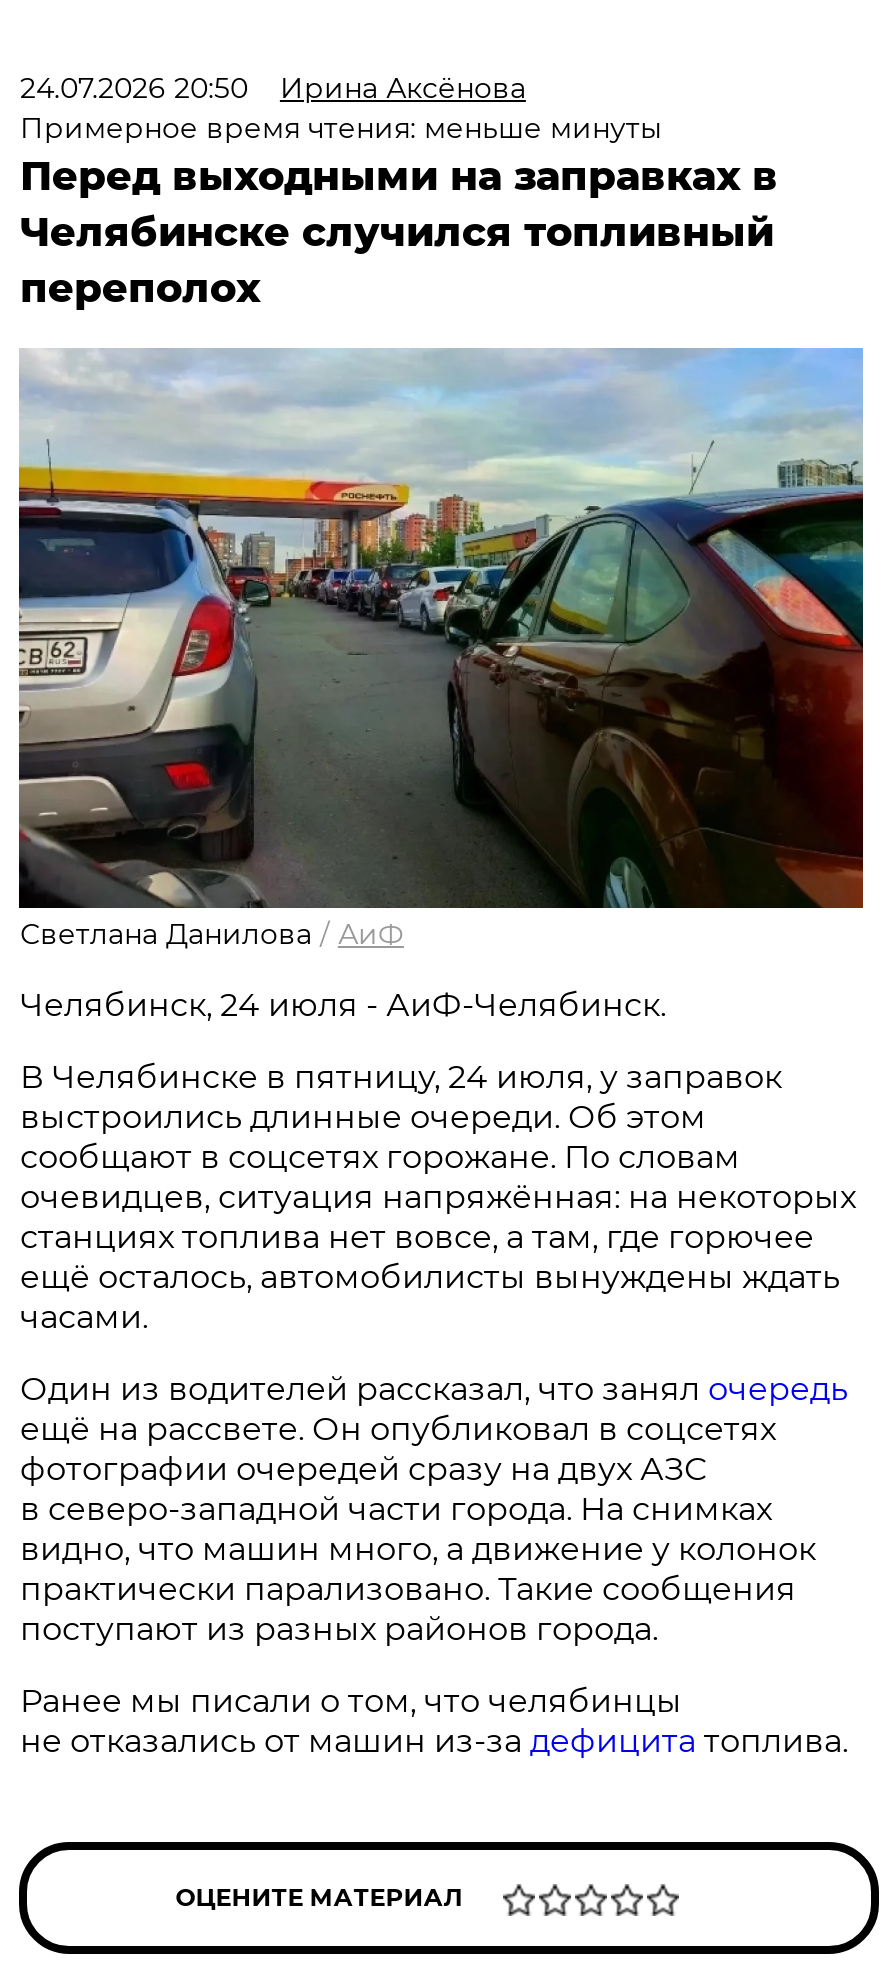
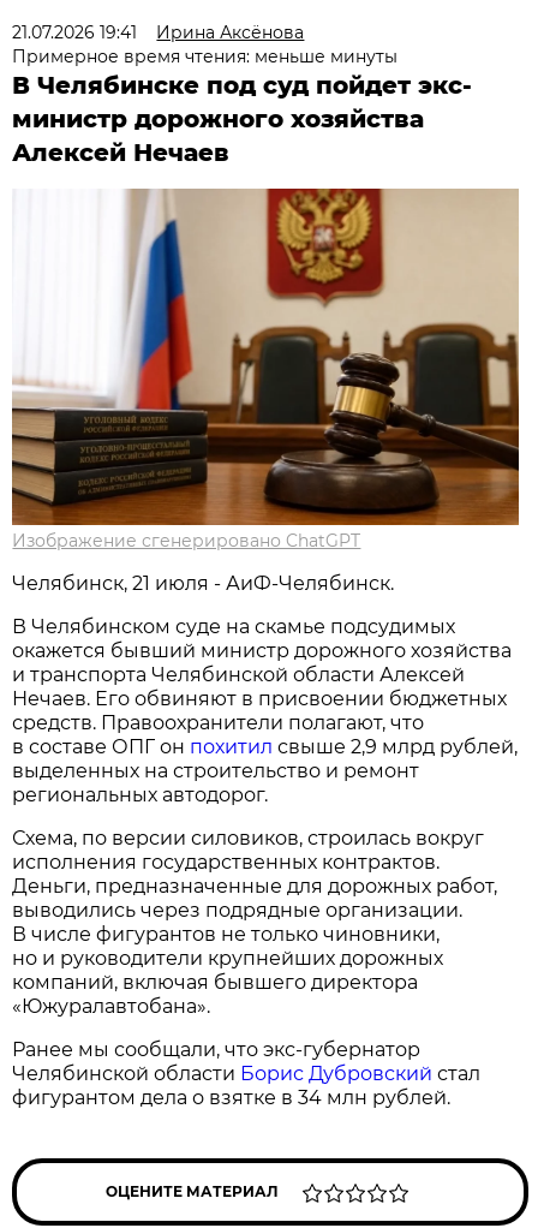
[20,70,526,106] 24.07.2026 20:50 Ирина Аксёнова -> [12,22,304,43] 21.07.2026 19:41 Ирина Аксёнова
[20,152,778,312] Перед выходными на заправках в | Челябинске случился топливный | переполох -> [12,71,472,167] В Челябинске под суд пойдет экс- | министр дорожного хозяйства | Алексей Нечаев
[17,348,865,952] [image] | Светлана Данилова / АиФ -> [11,189,520,551] [image] | Изображение сгенерировано ChatGPT
[20,986,666,1024] Челябинск, 24 июля - АиФ-Челябинск. -> [12,572,394,595] Челябинск, 21 июля - АиФ-Челябинск.
[20,1058,856,1336] В Челябинске в пятницу, 24 июля, у заправок | выстроились длинные очереди. Об этом | сообщают в соцсетях горожане. По словам | очевидцев, ситуация напряжённая: на некоторых | станциях топлива нет вовсе, а там, где горючее | ещё осталось, автомобилисты вынуждены ждать | часами. -> [12,615,518,806] В Челябинском суде на скамье подсудимых | окажется бывший министр дорожного хозяйства | и транспорта Челябинской области Алексей | Нечаев. Его обвиняют в присвоении бюджетных | средств. Правоохранители полагают, что | в составе ОПГ он похитил свыше 2,9 млрд рублей, | выделенных на строительство и ремонт | региональных автодорог.
[20,1370,848,1648] Один из водителей рассказал, что занял очередь | ещё на рассвете. Он опубликовал в соцсетях | фотографии очередей сразу на двух АЗС | в северо‑западной части города. На снимках | видно, что машин много, а движение у колонок | практически парализовано. Такие сообщения | поступают из разных районов города. -> [12,827,498,1018] Схема, по версии силовиков, строилась вокруг | исполнения государственных контрактов. | Деньги, предназначенные для дорожных работ, | выводились через подрядные организации. | В числе фигурантов не только чиновники, | но и руководители крупнейших дорожных | компаний, включая бывшего директора | «Южуралавтобана».
[20,1682,848,1760] Ранее мы писали о том, что челябинцы | не отказались от машин из-за дефицита топлива. -> [12,1038,481,1109] Ранее мы сообщали, что экс-губернатор | Челябинской области Борис Дубровский стал | фигурантом дела о взятке в 34 млн рублей.

